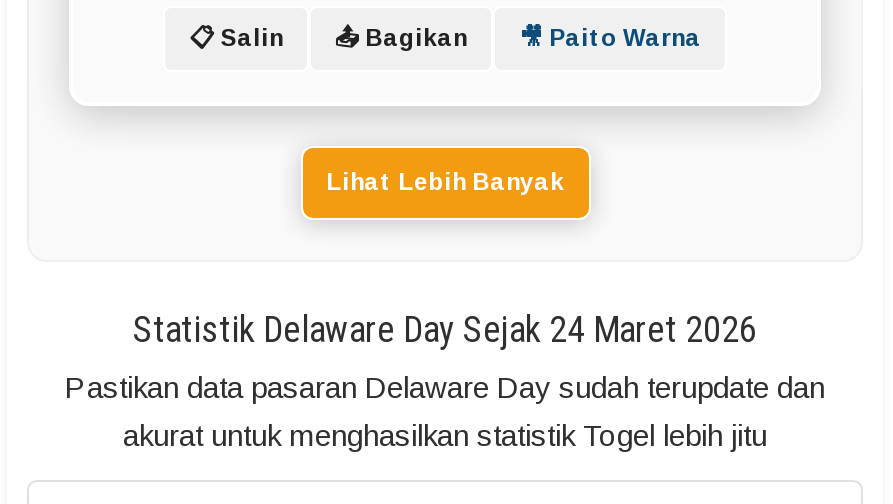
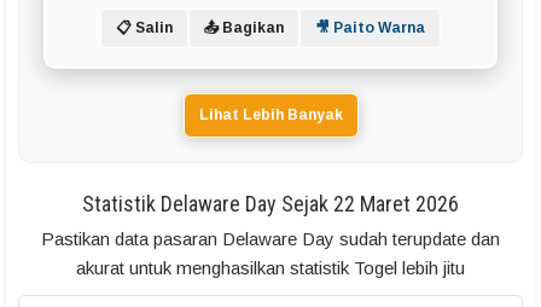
[133,308,757,350] Statistik Delaware Day Sejak 24 Maret 2026 -> [82,191,459,216] Statistik Delaware Day Sejak 22 Maret 2026

